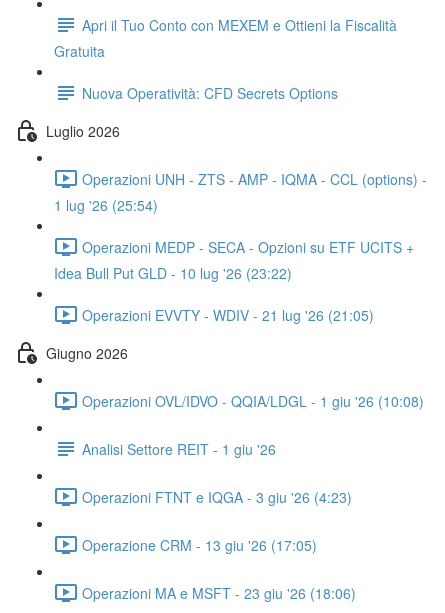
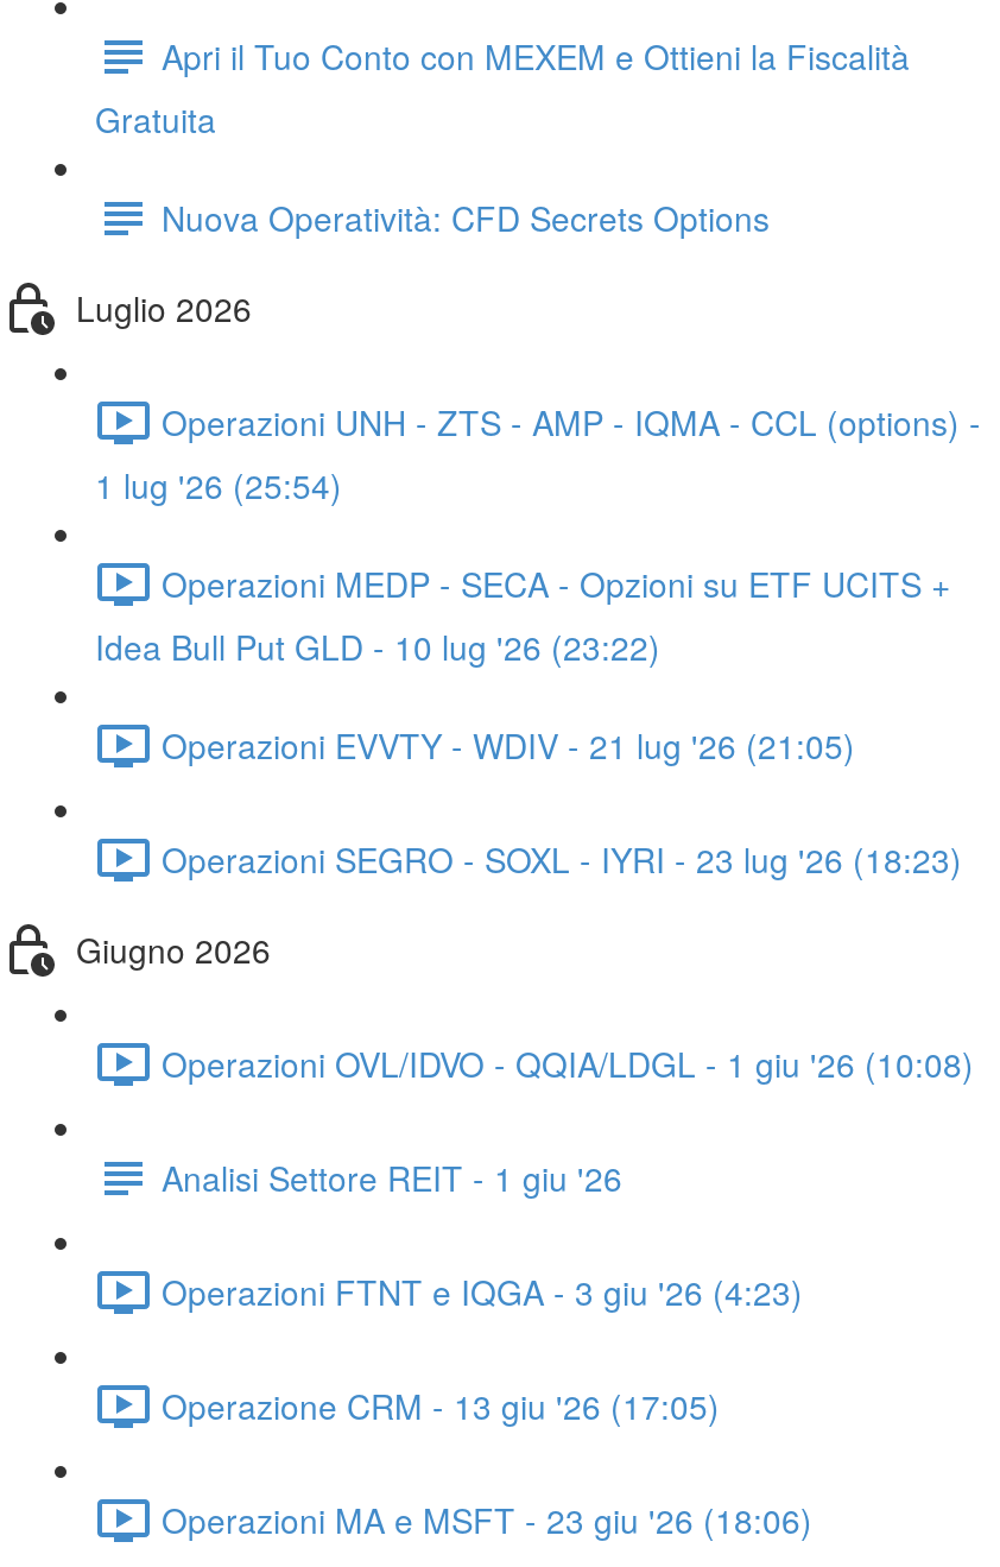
none -> [162,836,962,883] Operazioni SEGRO - SOXL - IYRI - 23 lug '26 (18:23)

